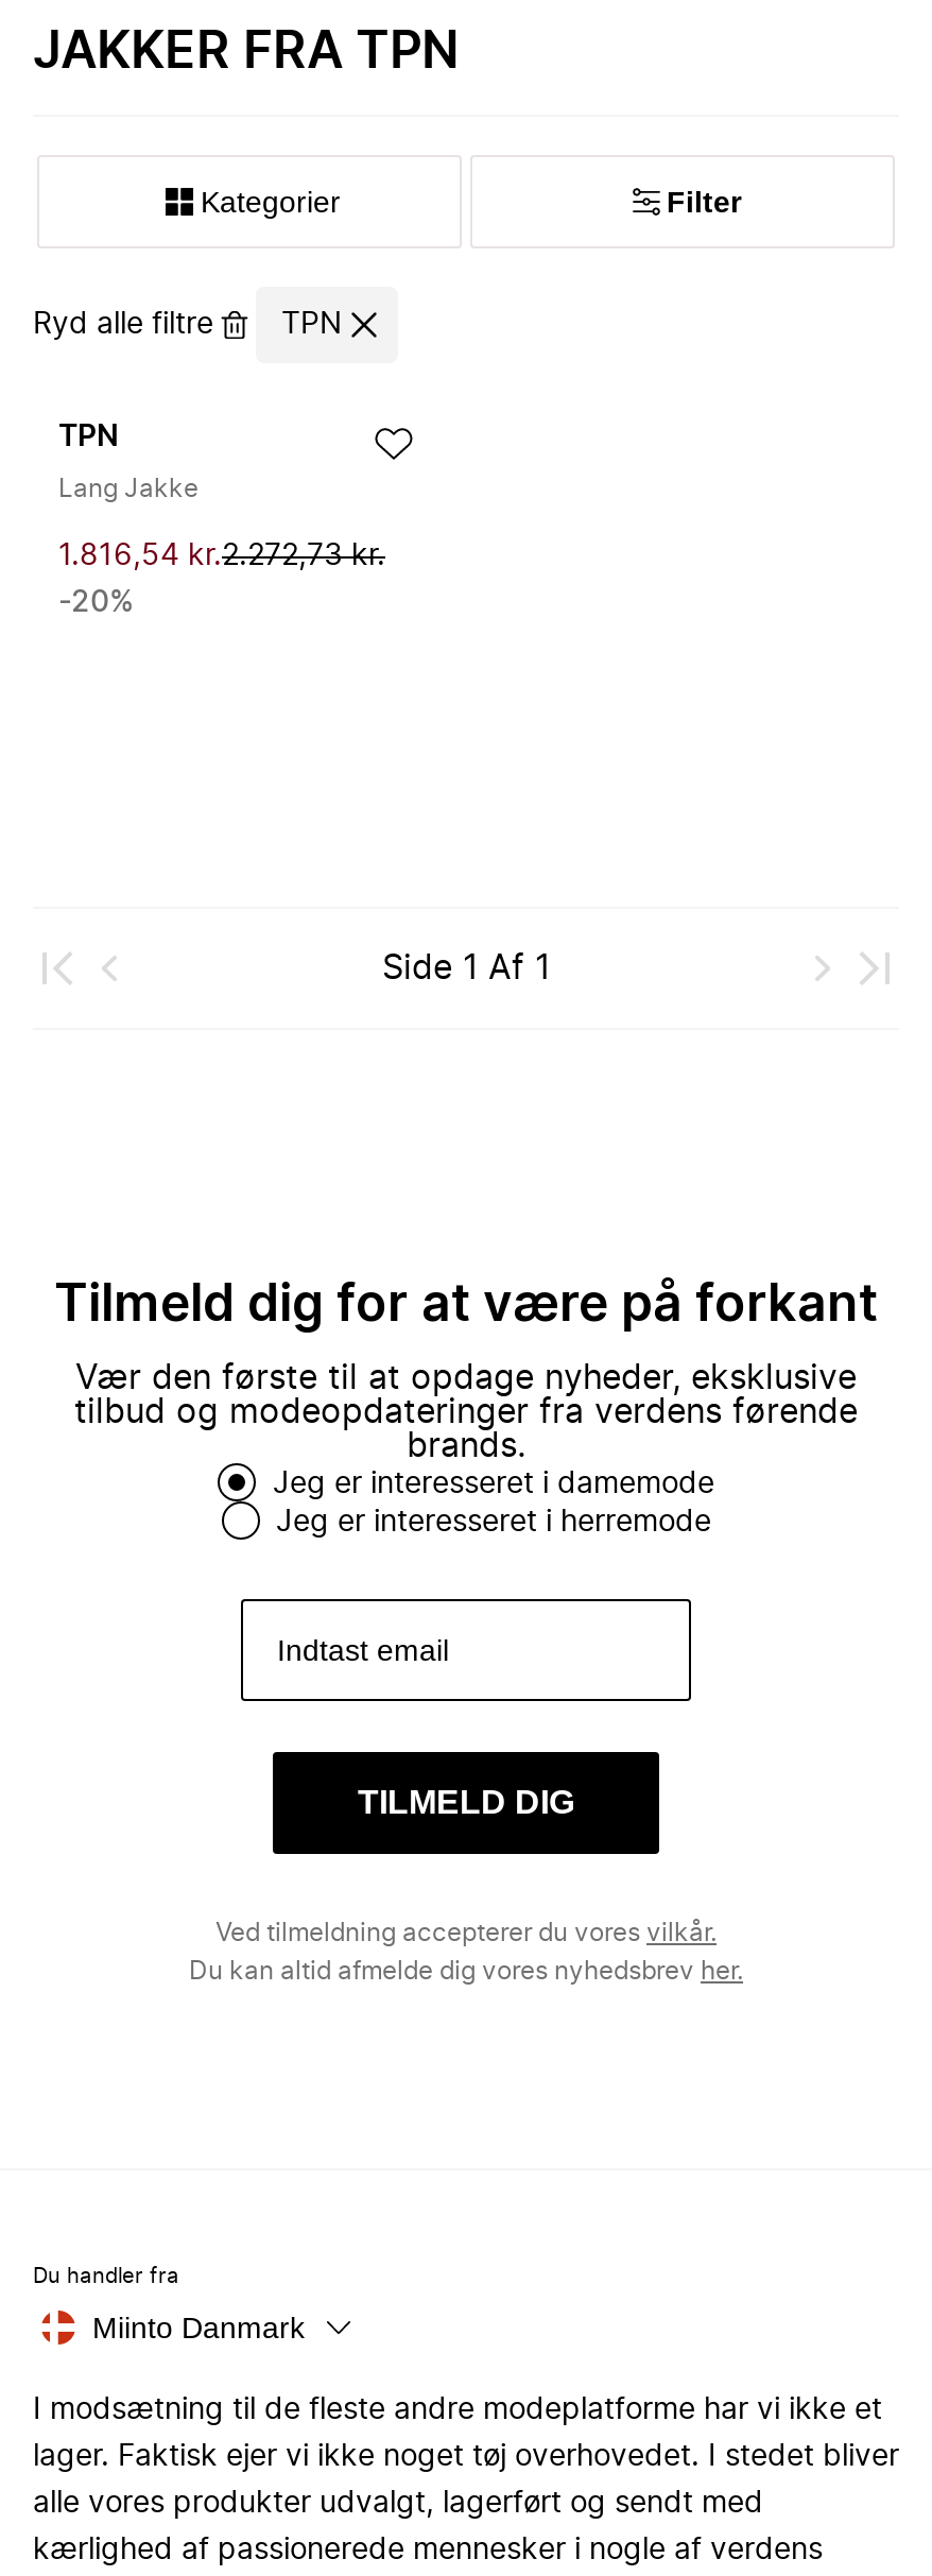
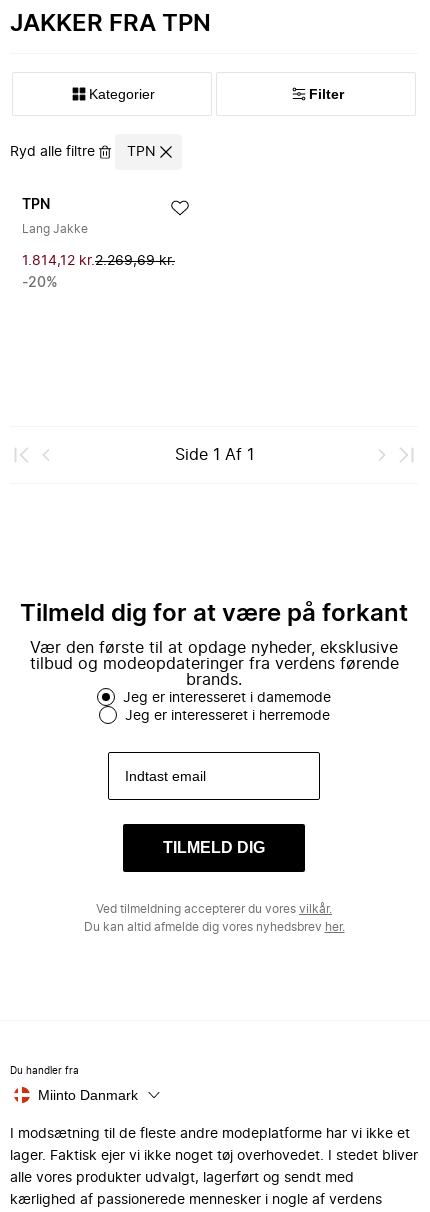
[58,542,385,571] 1.816,54 kr.2.272,73 kr. -> [22,254,175,268] 1.814,12 kr.2.269,69 kr.

